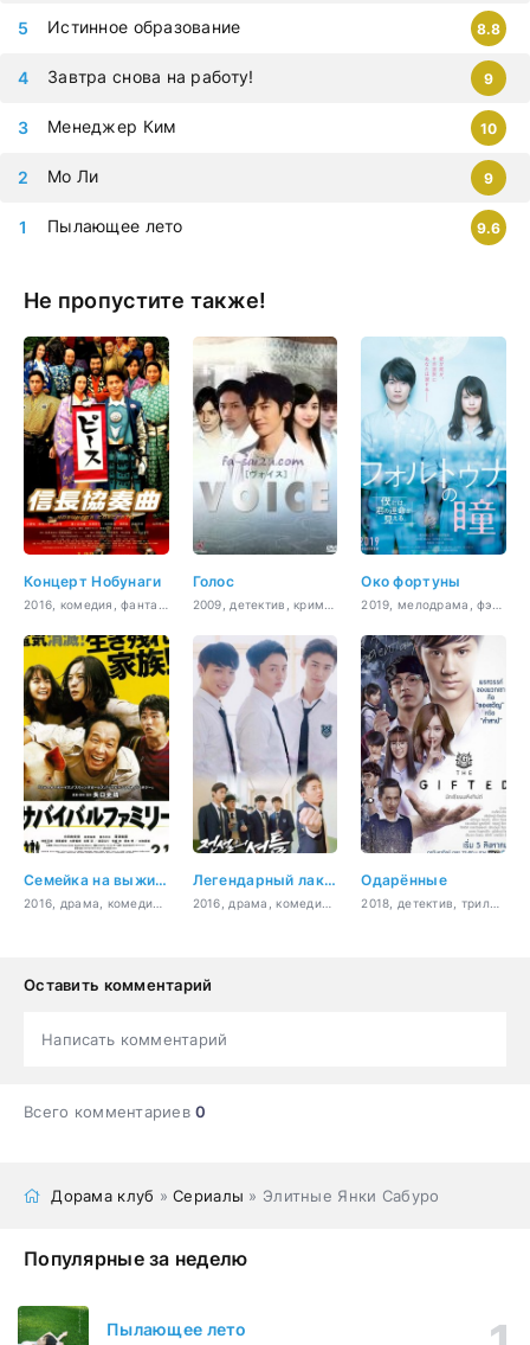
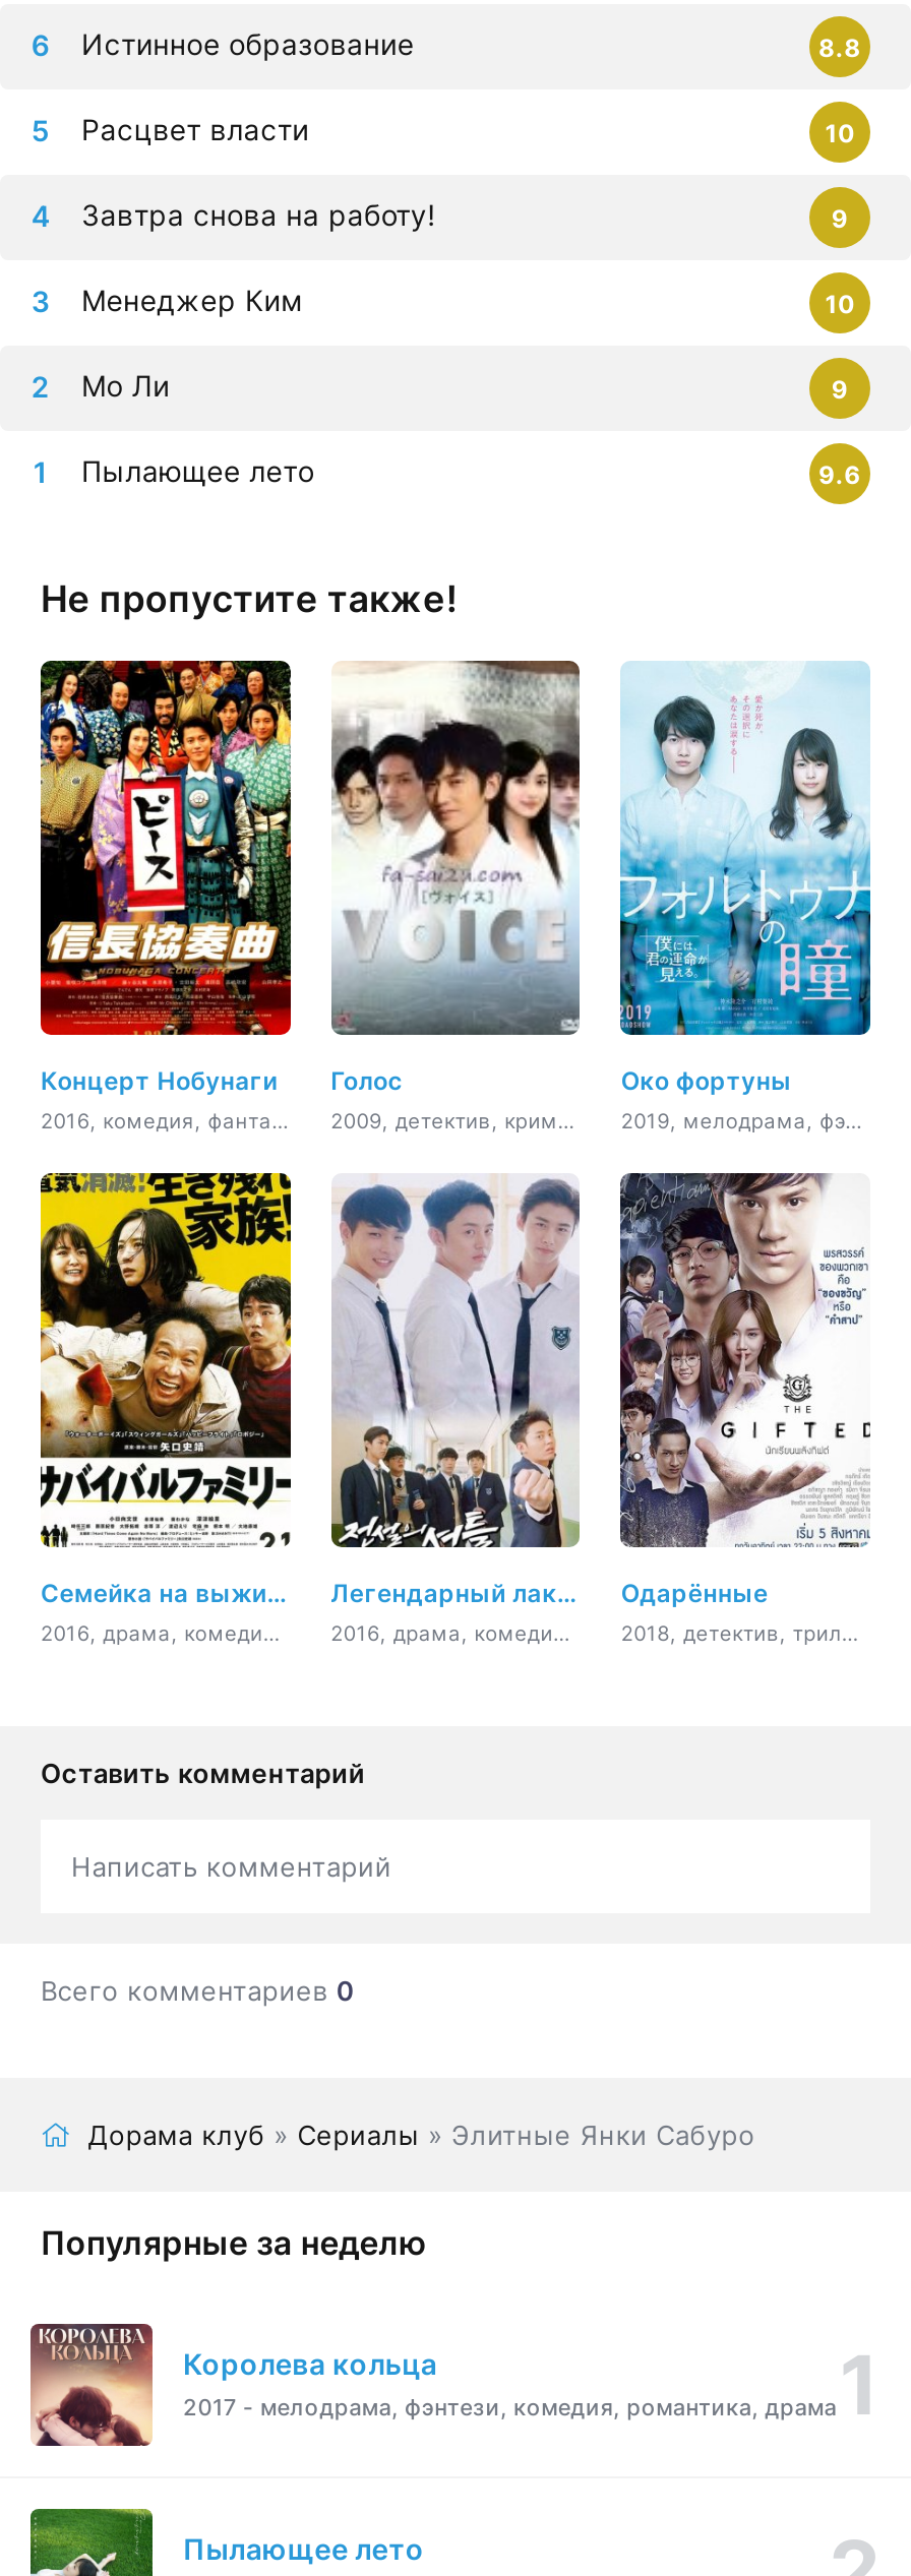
none -> [81,111,854,147] Расцвет власти | 10
none -> [28,2322,837,2448] [image] | Королева кольца | 2017 - мелодрама, фэнтези, комедия, романтика, драма

